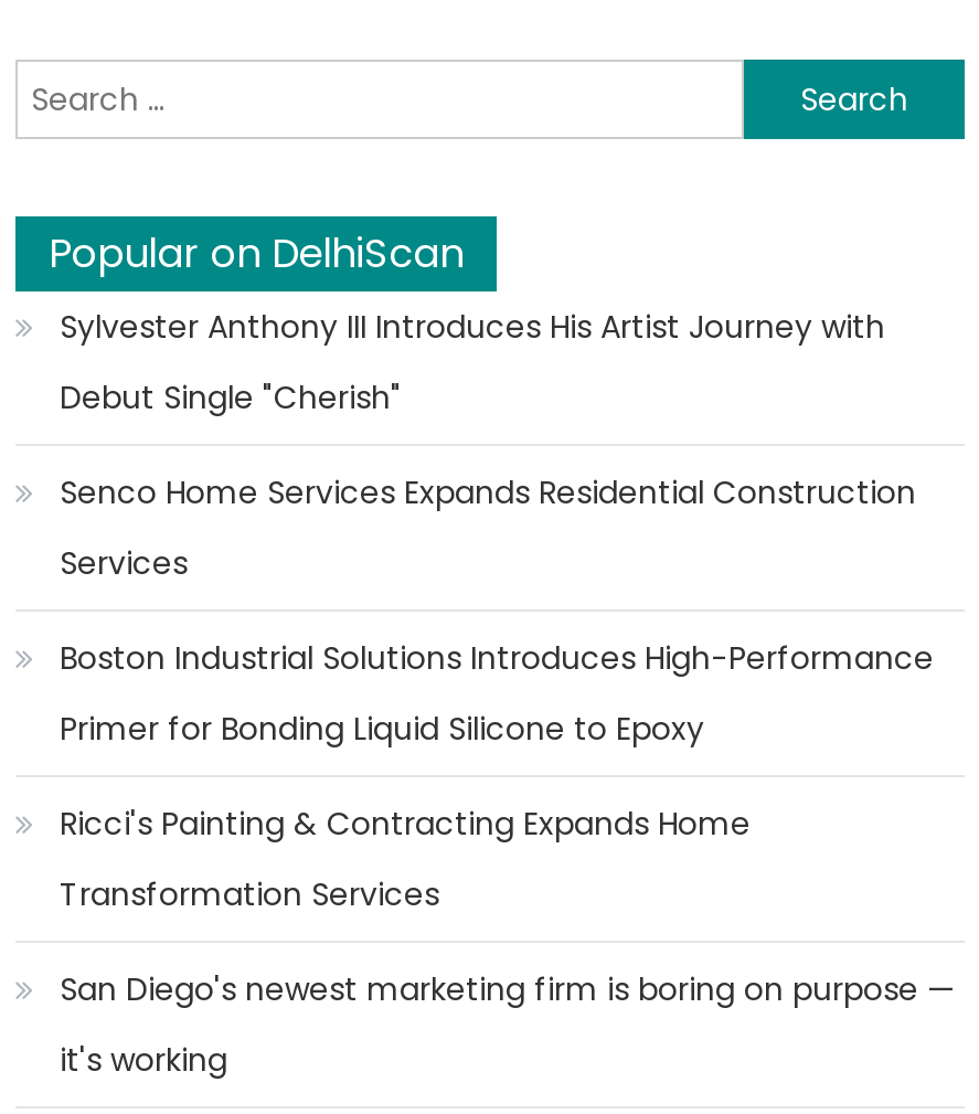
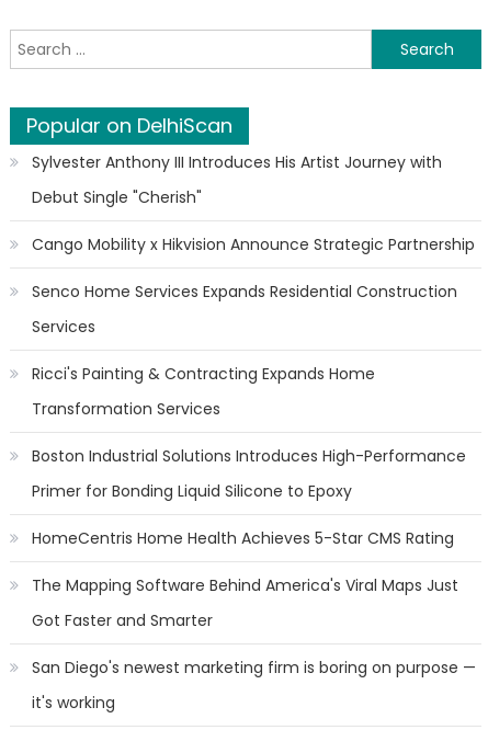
none -> [32,233,475,255] Cango Mobility x Hikvision Announce Strategic Partnership
moved [60,636,934,751] -> [32,445,466,502]: Boston Industrial Solutions Introduces High-Performance | Primer for Bonding Liquid Silicone to Epoxy
moved [60,802,751,916] -> [32,363,375,420]: Ricci's Painting & Contracting Expands Home | Transformation Services
none -> [32,527,458,631] HomeCentris Home Health Achieves 5-Star CMS Rating | The Mapping Software Behind America's Viral Maps Just | Got Faster and Smarter

